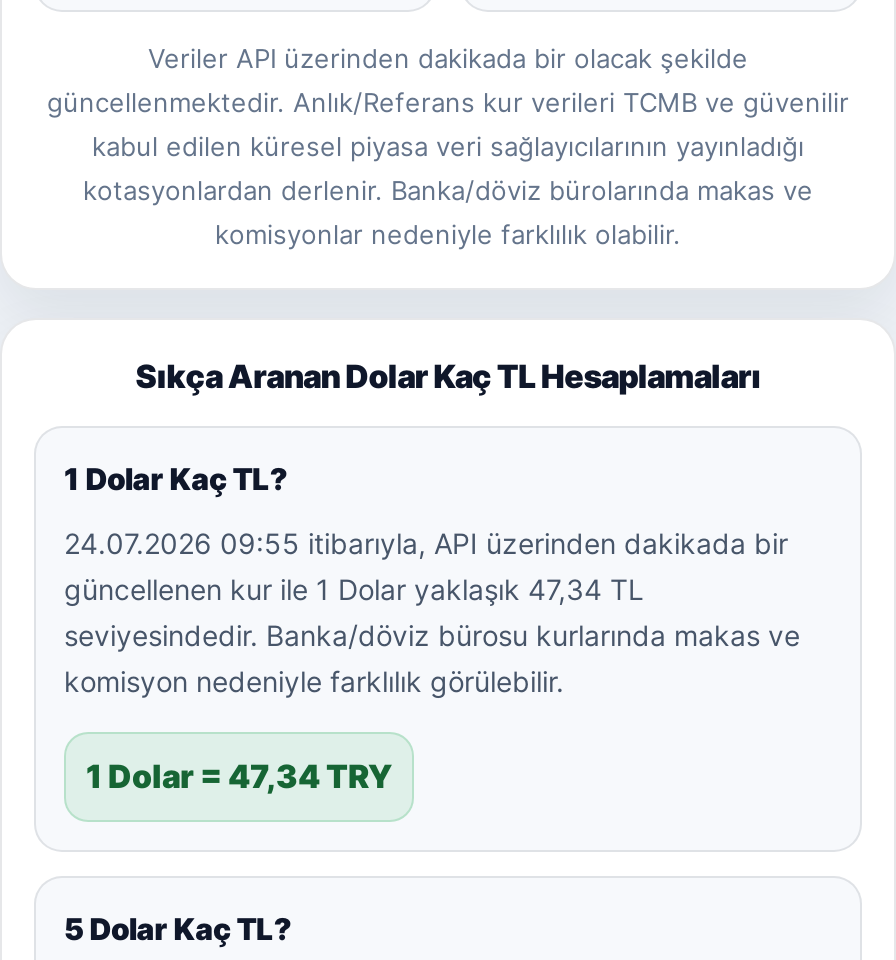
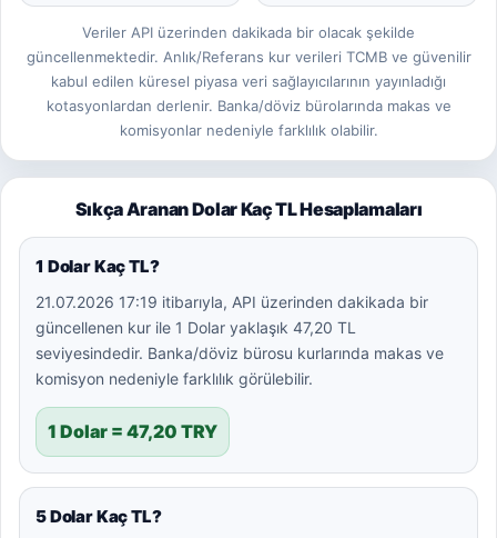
[64,526,788,560] 24.07.2026 09:55 itibarıyla, API üzerinden dakikada bir -> [35,292,428,311] 21.07.2026 17:19 itibarıyla, API üzerinden dakikada bir
[64,572,644,606] güncellenen kur ile 1 Dolar yaklaşık 47,34 TL -> [35,318,356,337] güncellenen kur ile 1 Dolar yaklaşık 47,20 TL
[86,756,392,796] 1 Dolar = 47,34 TRY -> [48,420,217,442] 1 Dolar = 47,20 TRY

